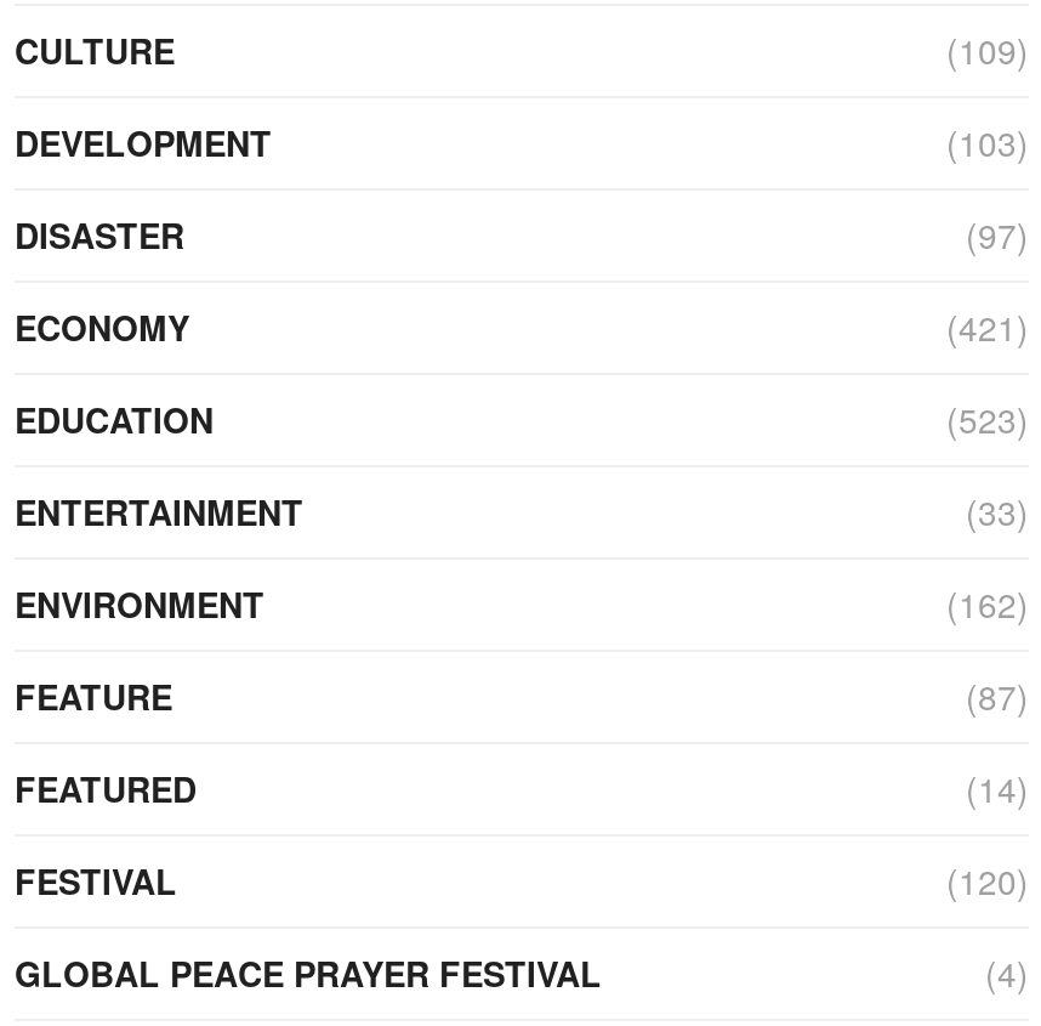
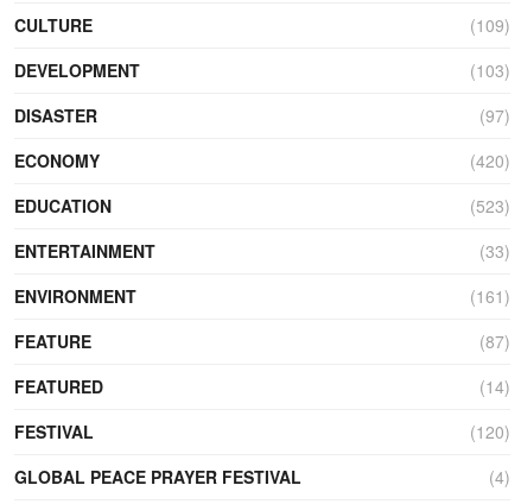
[946,303,1029,351] (421) -> [470,149,510,172] (420)
[946,579,1029,628] (162) -> [470,284,510,308] (161)

